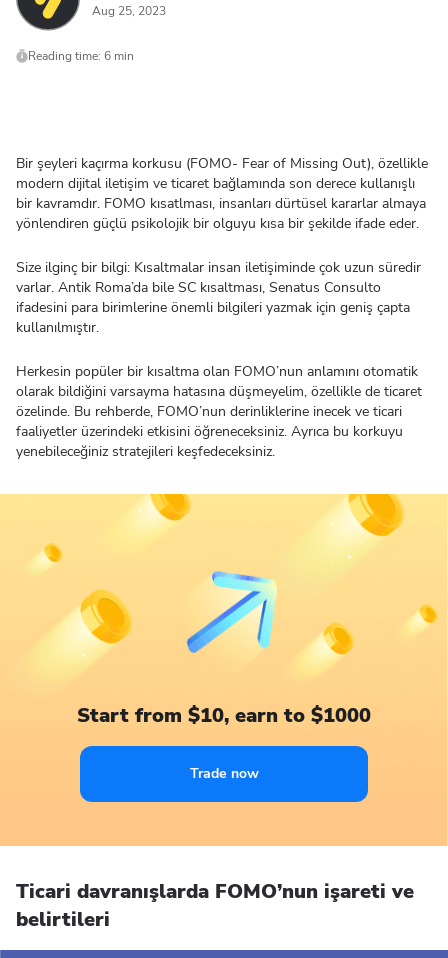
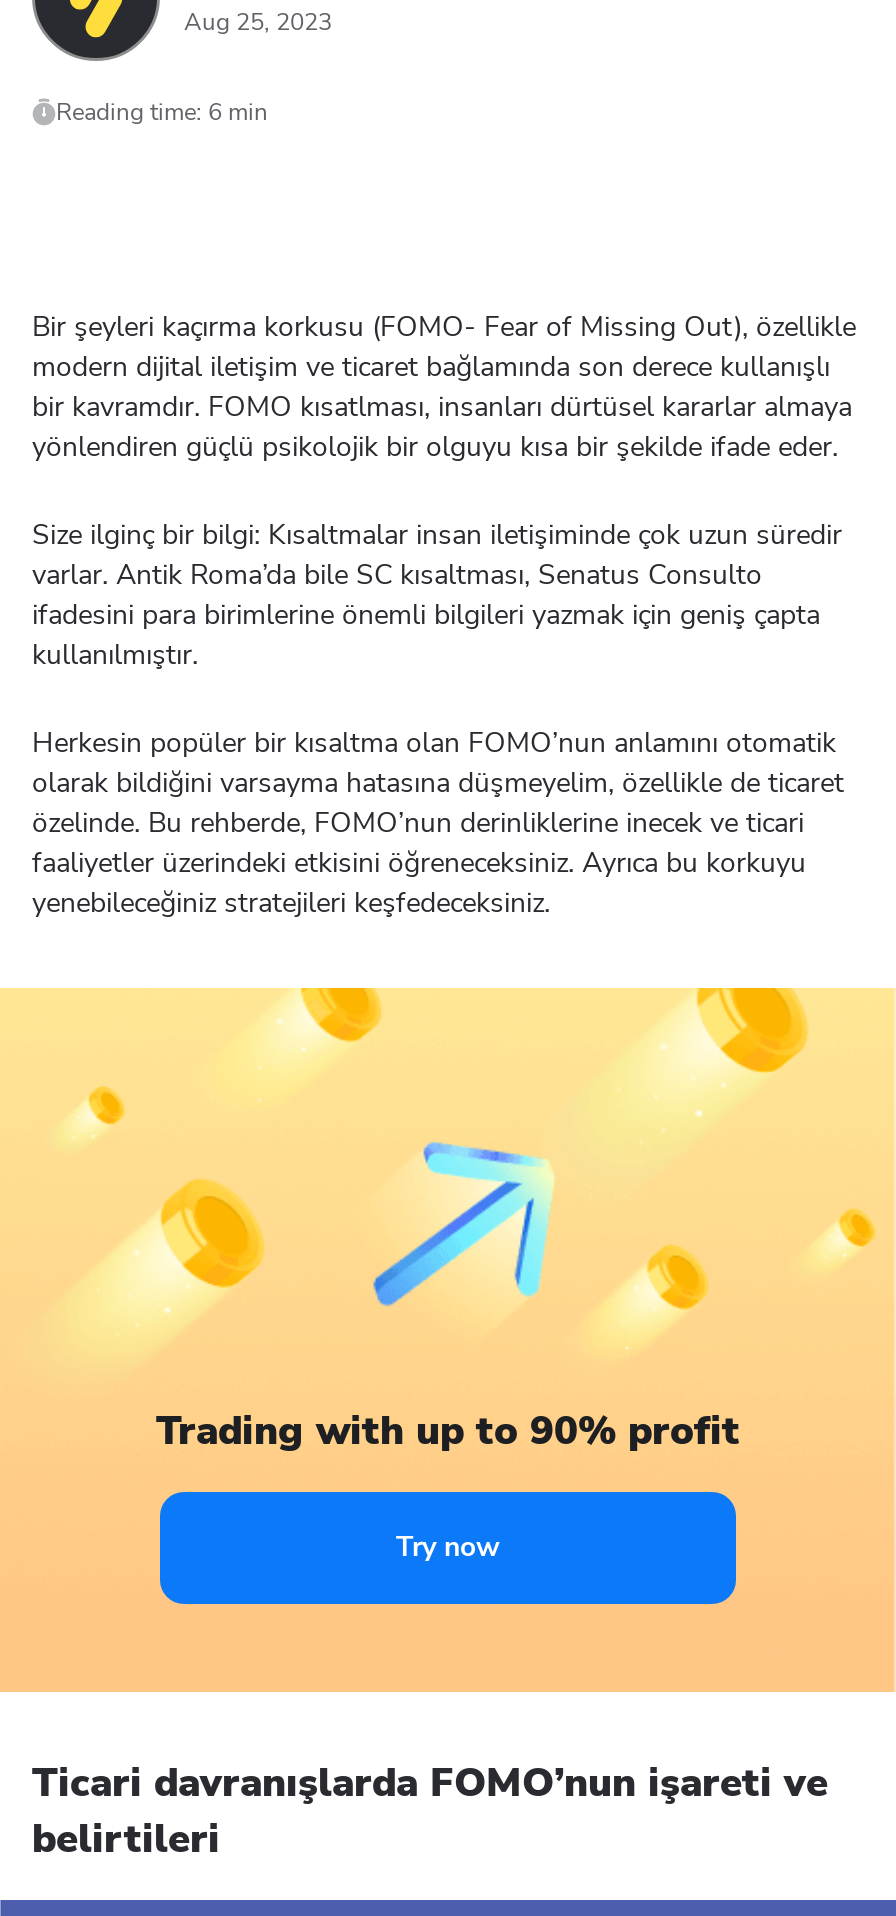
[77,702,371,729] Start from $10, earn to $1000 -> [156,1404,740,1458] Trading with up to 90% profit
[189,764,258,783] Trade now -> [396,1528,500,1566] Try now

